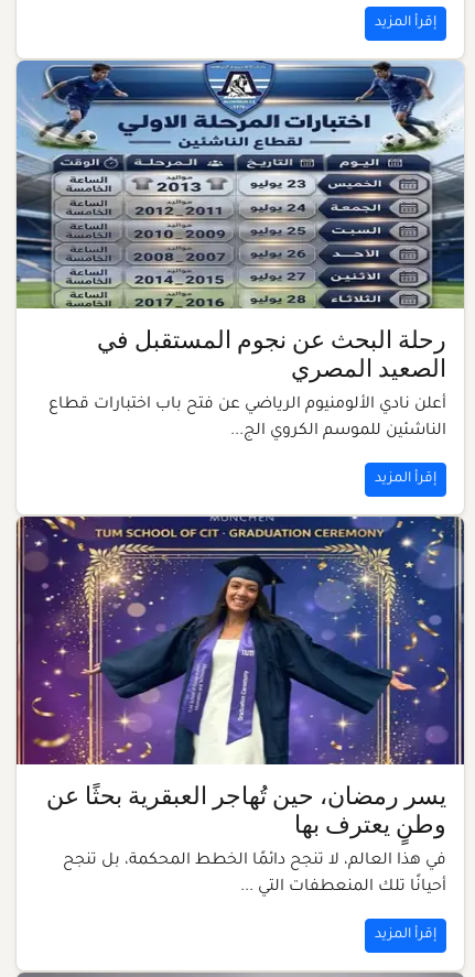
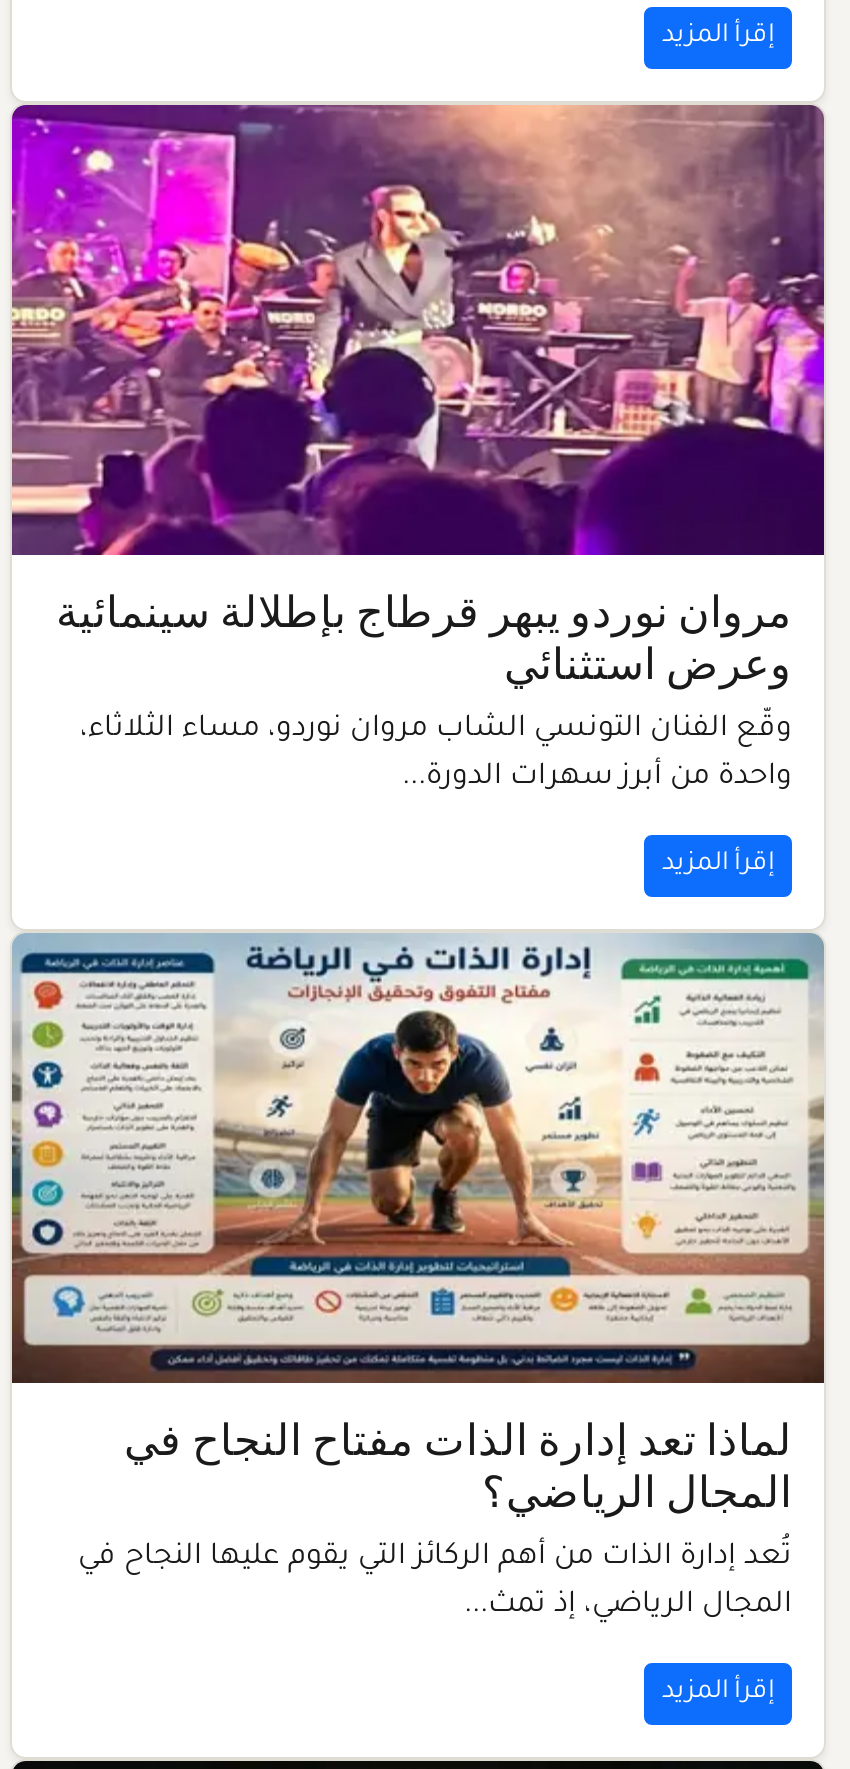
[15,59,465,382] [image] | رحلة البحث عن نجوم المستقبل في | الصعيد المصري -> [10,103,826,689] [image] | مروان نوردو يبهر قرطاج بإطلالة سينمائية | وعرض استثنائي
[48,397,446,414] أعلن نادي الألومنيوم الرياضي عن فتح باب اختبارات قطاع -> [80,715,792,747] وقّع الفنان التونسي الشاب مروان نوردو، مساء الثلاثاء،
[230,423,446,441] الناشئين للموسم الكروي الج... -> [402,763,792,795] واحدة من أبرز سهرات الدورة...
[15,515,465,838] [image] | يسر رمضان، حين تُهاجر العبقرية بحثًا عن | وطنٍ يعترف بها -> [12,933,826,1517] [image] | لماذا تعد إدارة الذات مفتاح النجاح في | المجال الرياضي؟
[63,853,446,870] في هذا العالم، لا تنجح دائمًا الخطط المحكمة، بل تنجح -> [78,1543,792,1575] تُعد إدارة الذات من أهم الركائز التي يقوم عليها النجاح في
[240,879,446,897] أحيانًا تلك المنعطفات التي ... -> [464,1591,792,1623] المجال الرياضي، إذ تمث...

